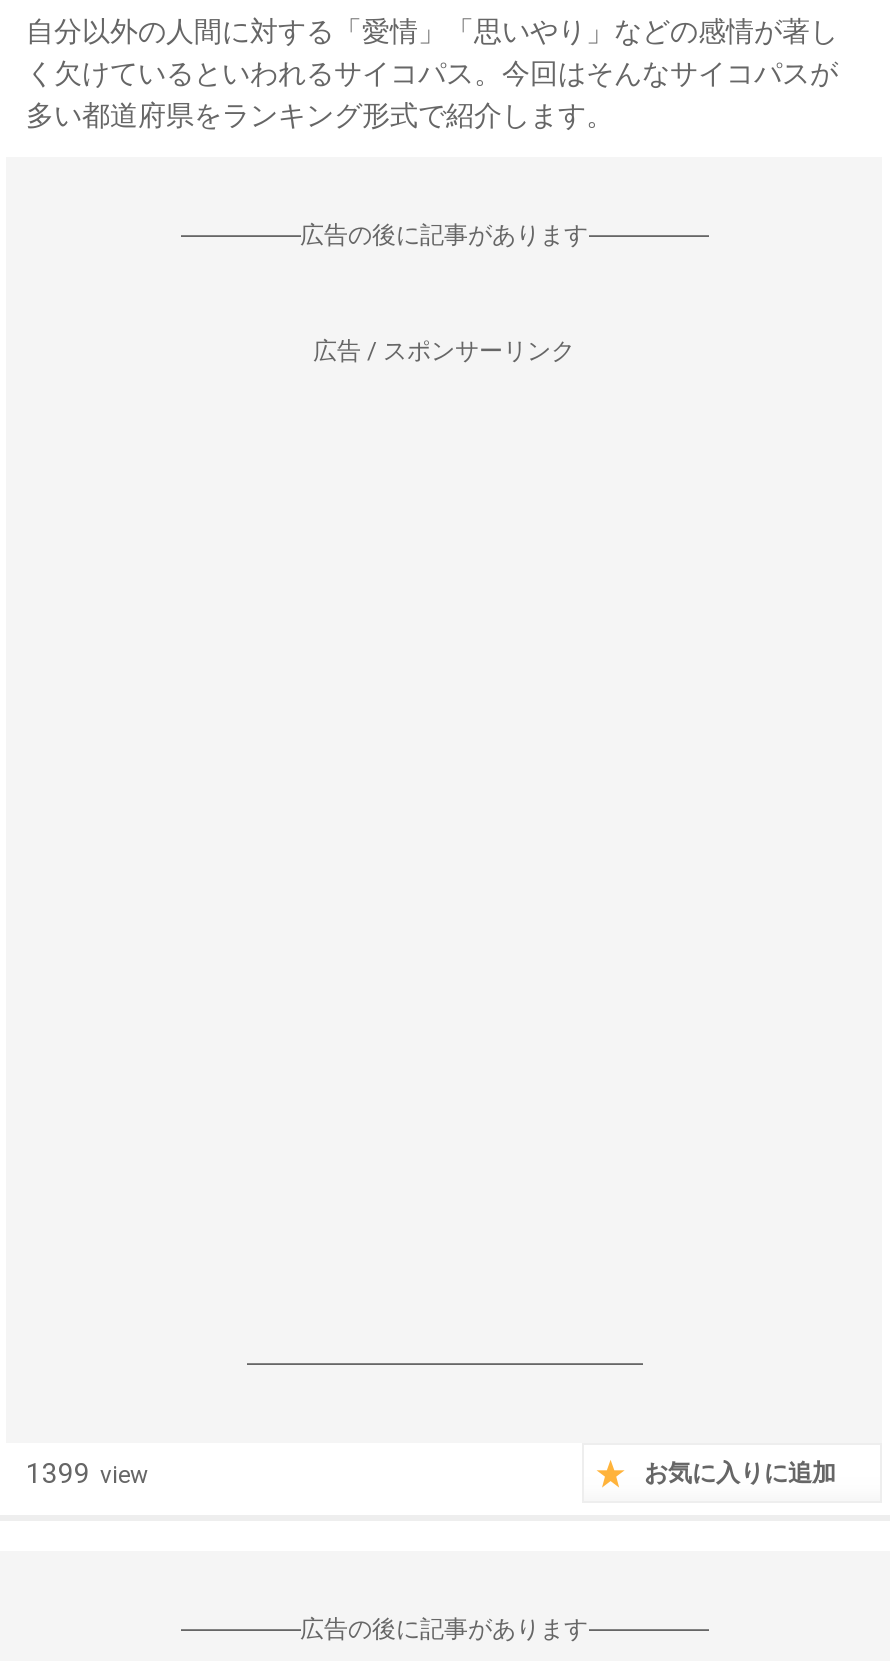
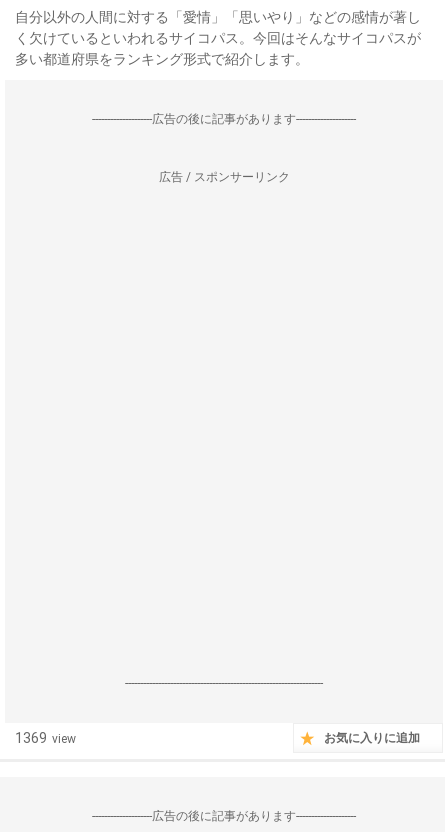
[26,1457,148,1489] 1399 view -> [15,730,76,746] 1369 view

